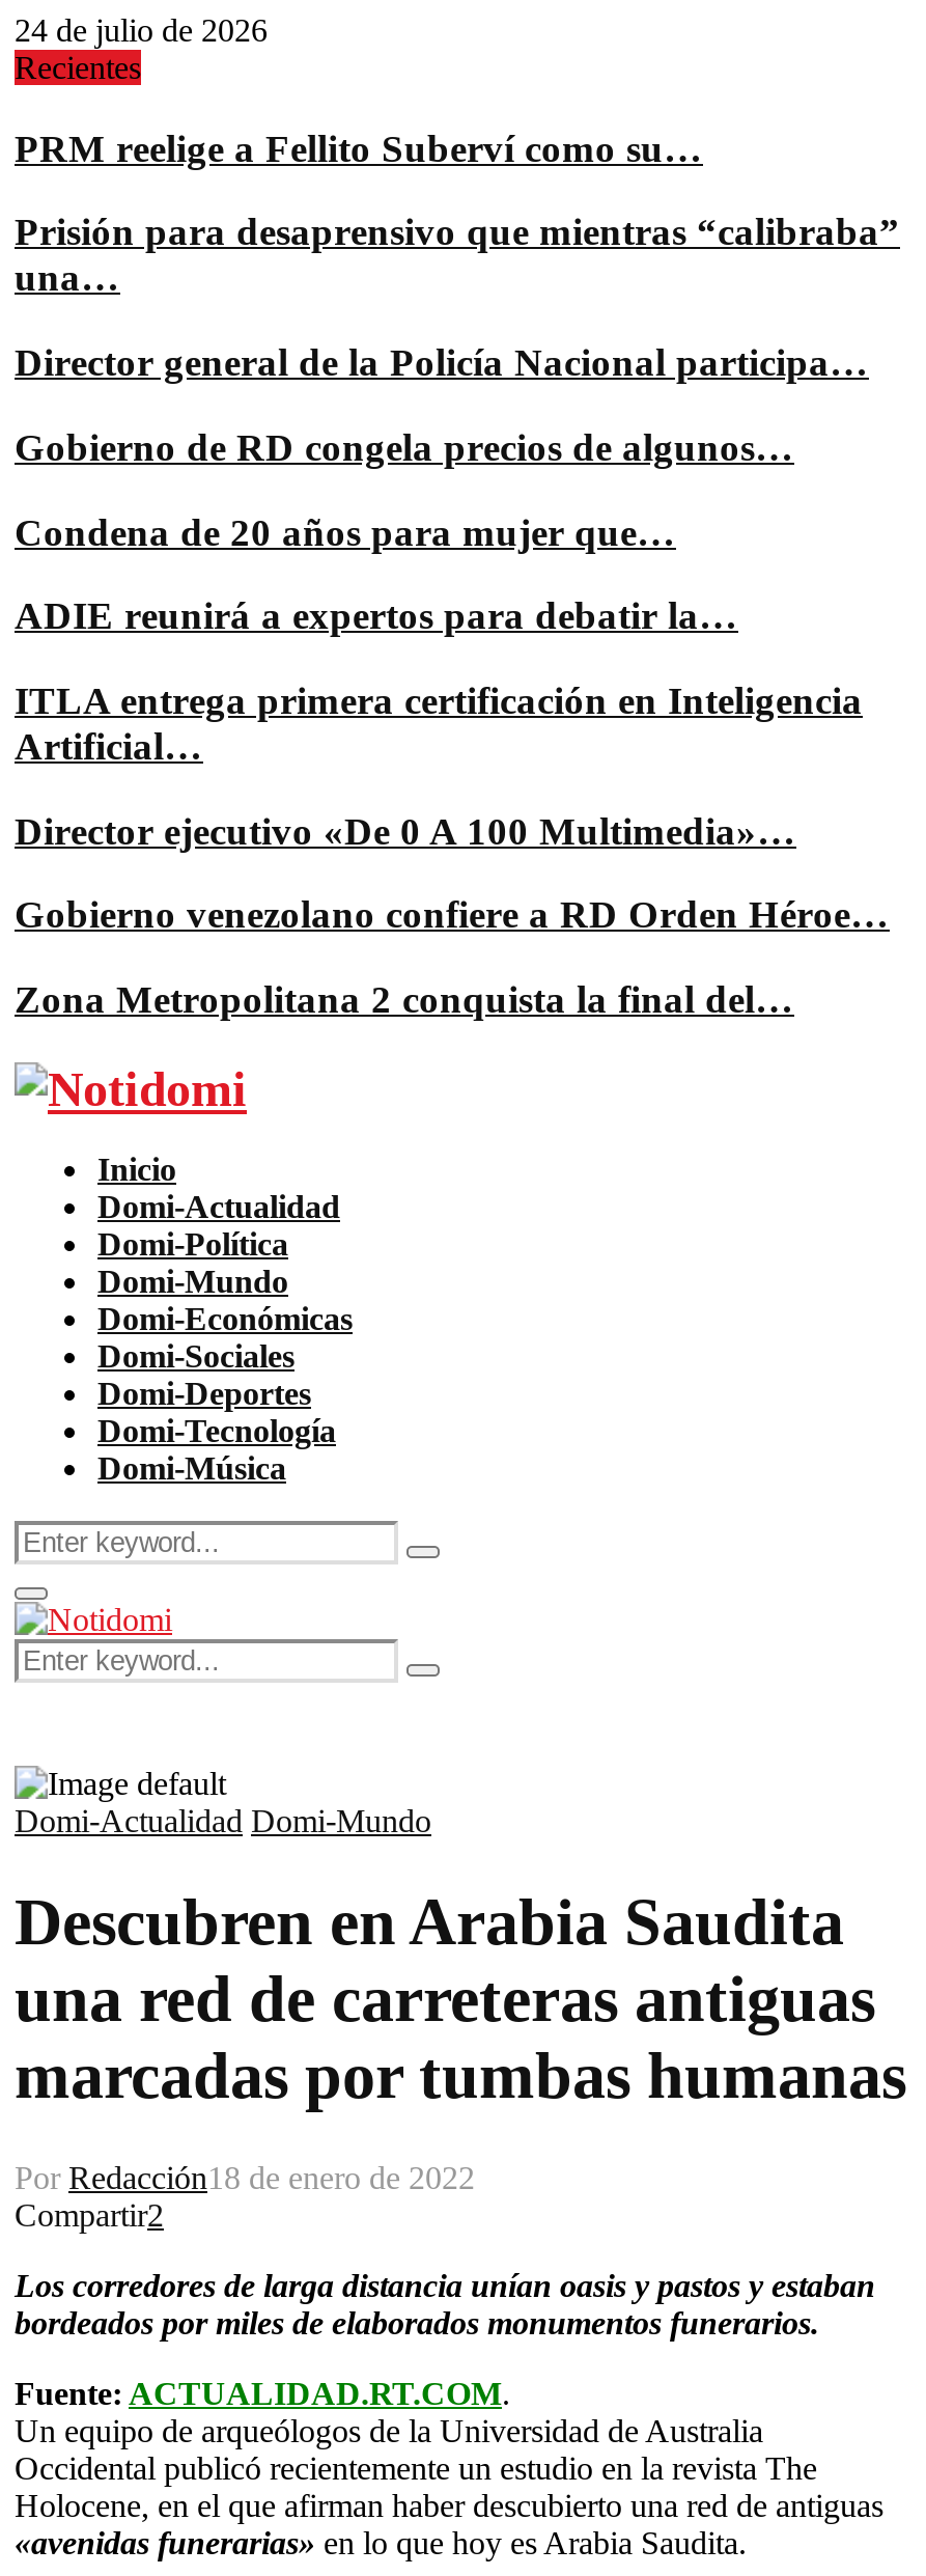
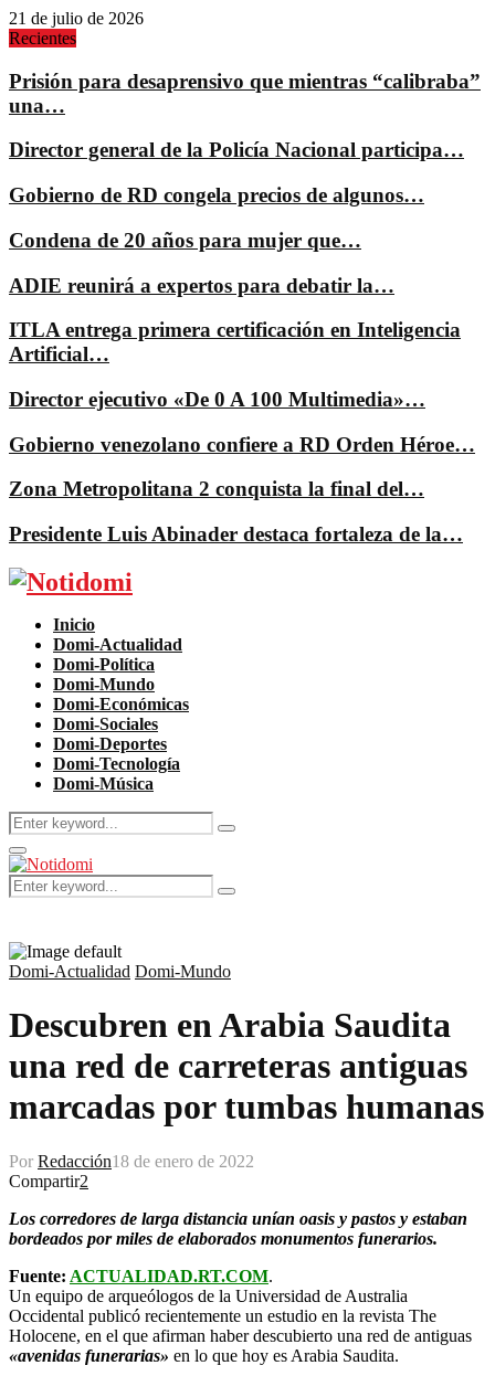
[15,12,268,48] 24 de julio de 2026 -> [9,9,144,28] 21 de julio de 2026
[15,126,703,170] PRM reelige a Fellito Suberví como su… -> none
moved [15,210,900,1021] -> [9,69,481,501]: Prisión para desaprensivo que mientras “calibraba” | una… | Director general de la Policía Nacional participa… | ... | Gobierno venezolano confiere a RD Orden Héroe… | Zona Metropolitana 2 conquista la final del…
none -> [9,523,463,546] Presidente Luis Abinader destaca fortaleza de la…

